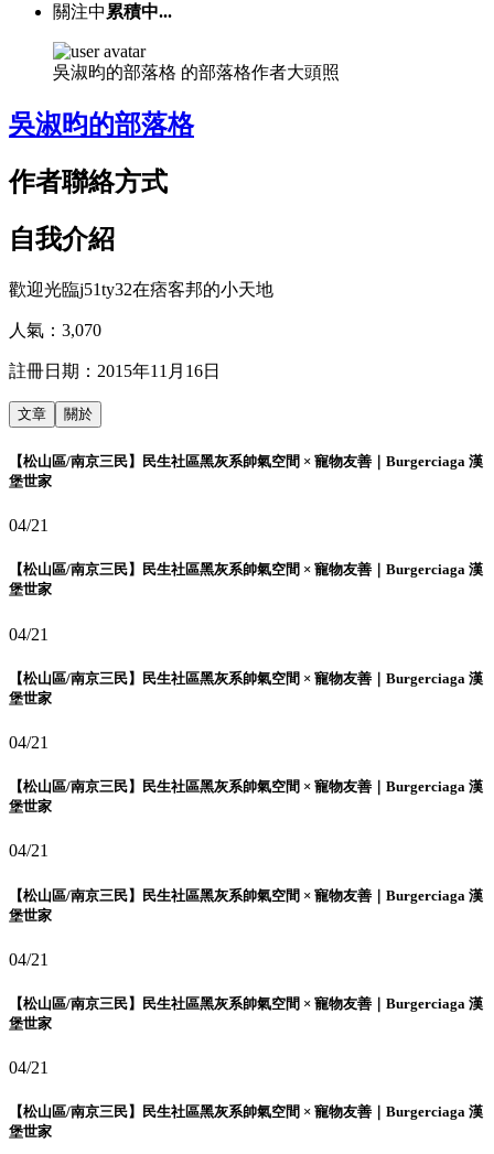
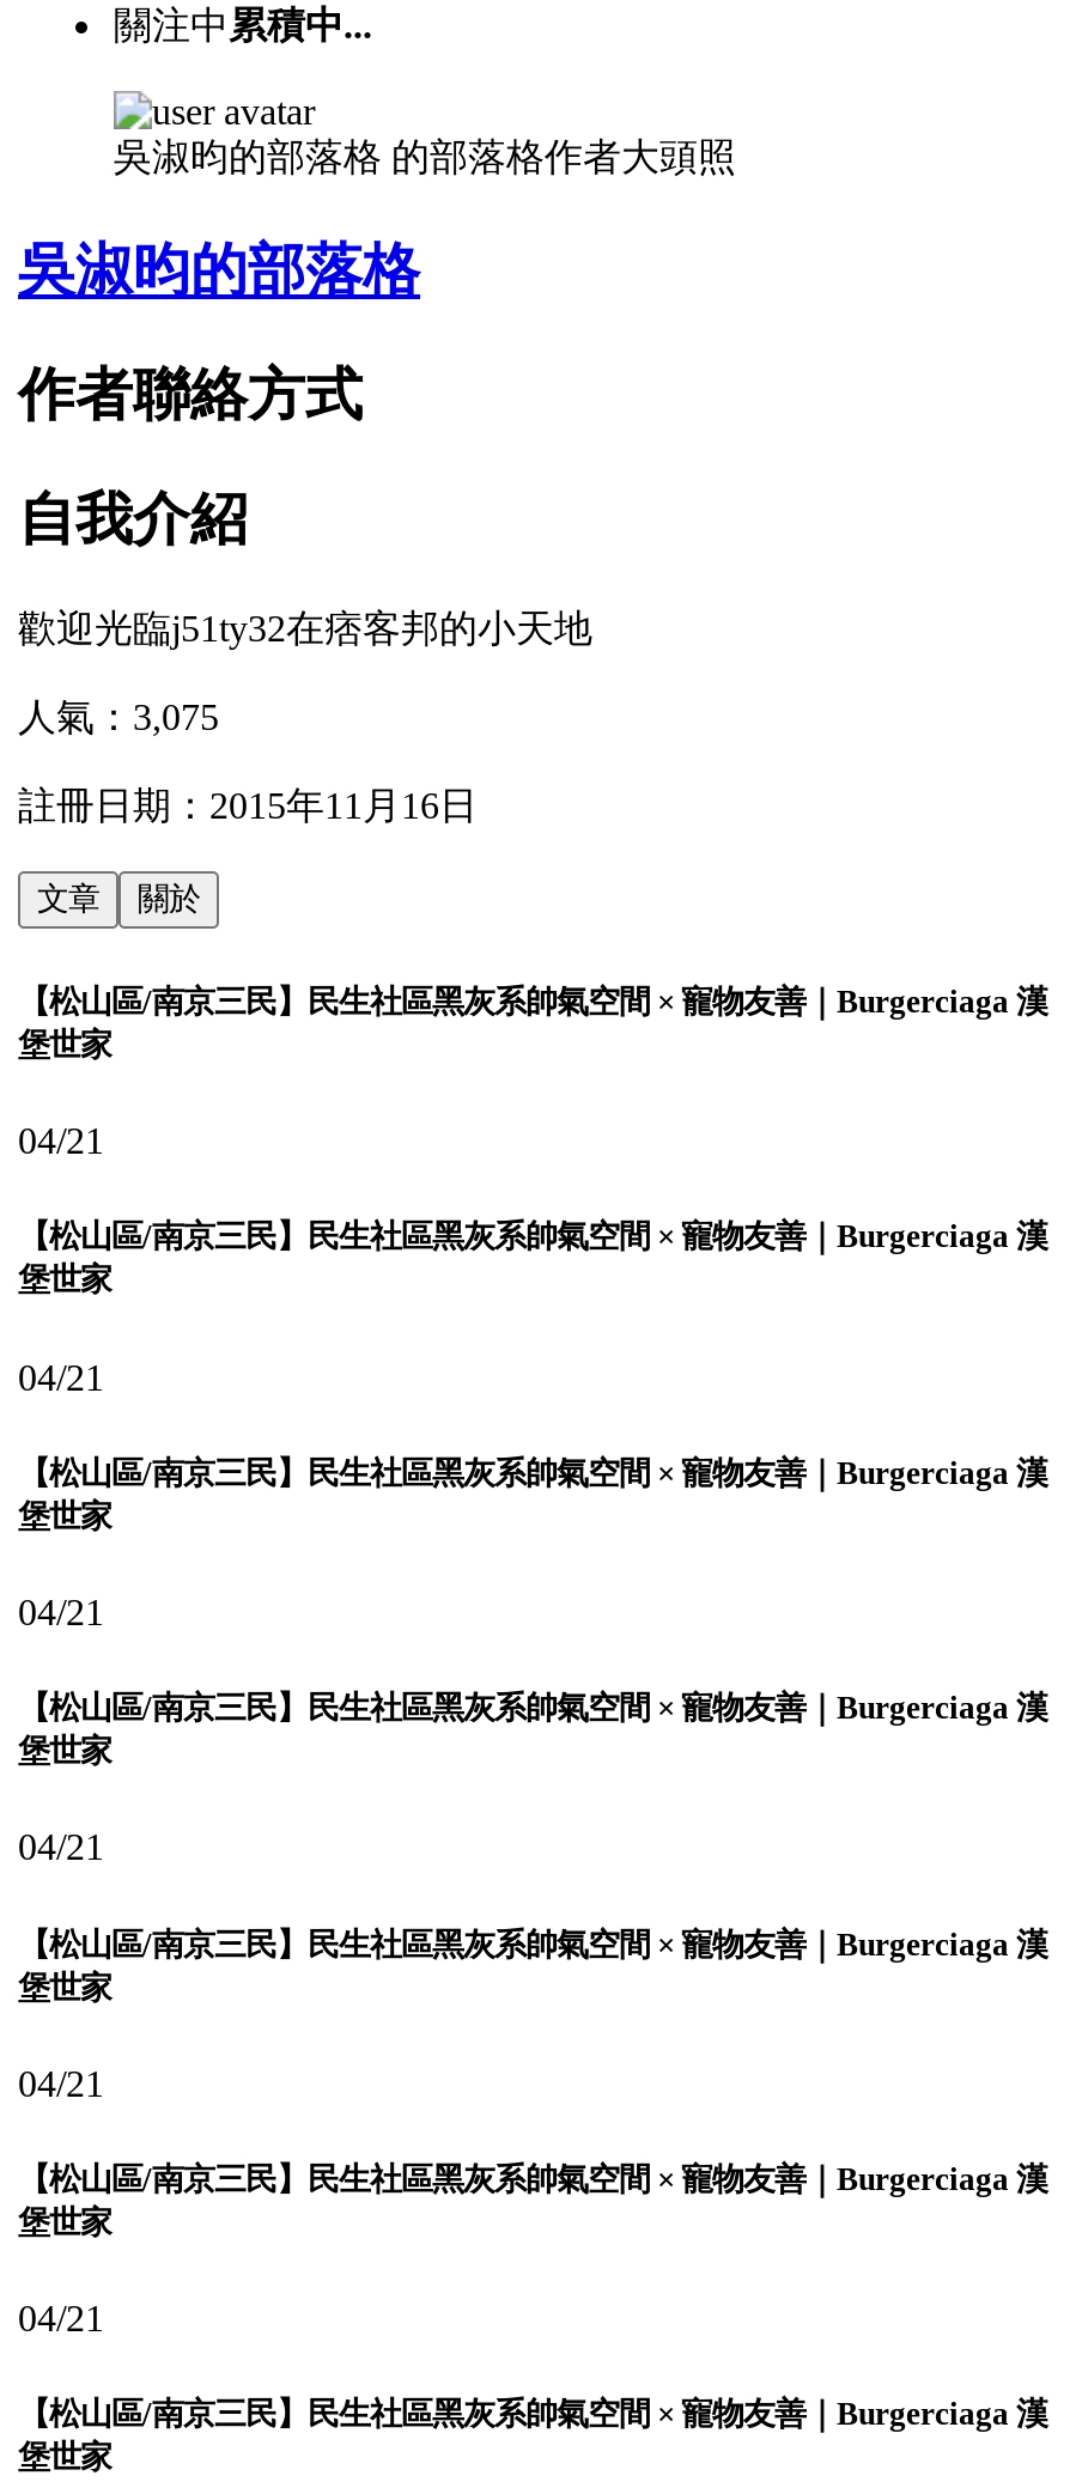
[9,321,101,339] 人氣：3,070 -> [18,696,219,737] 人氣：3,075

